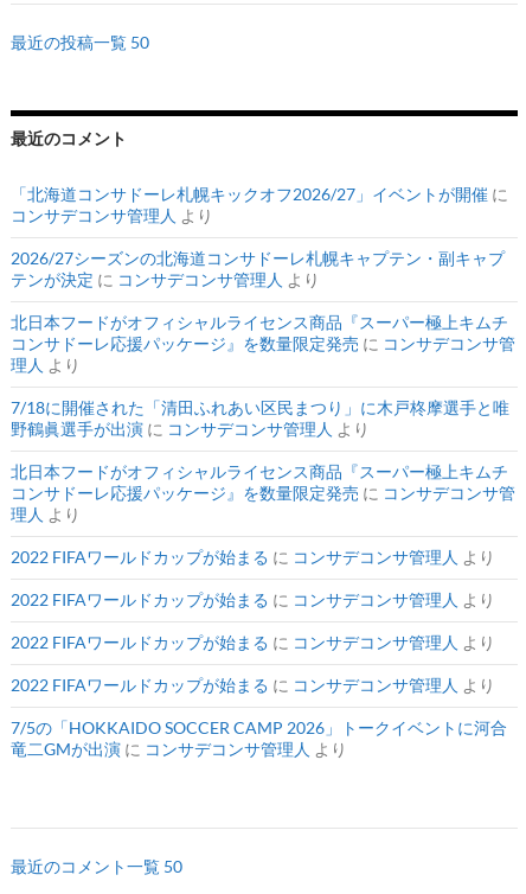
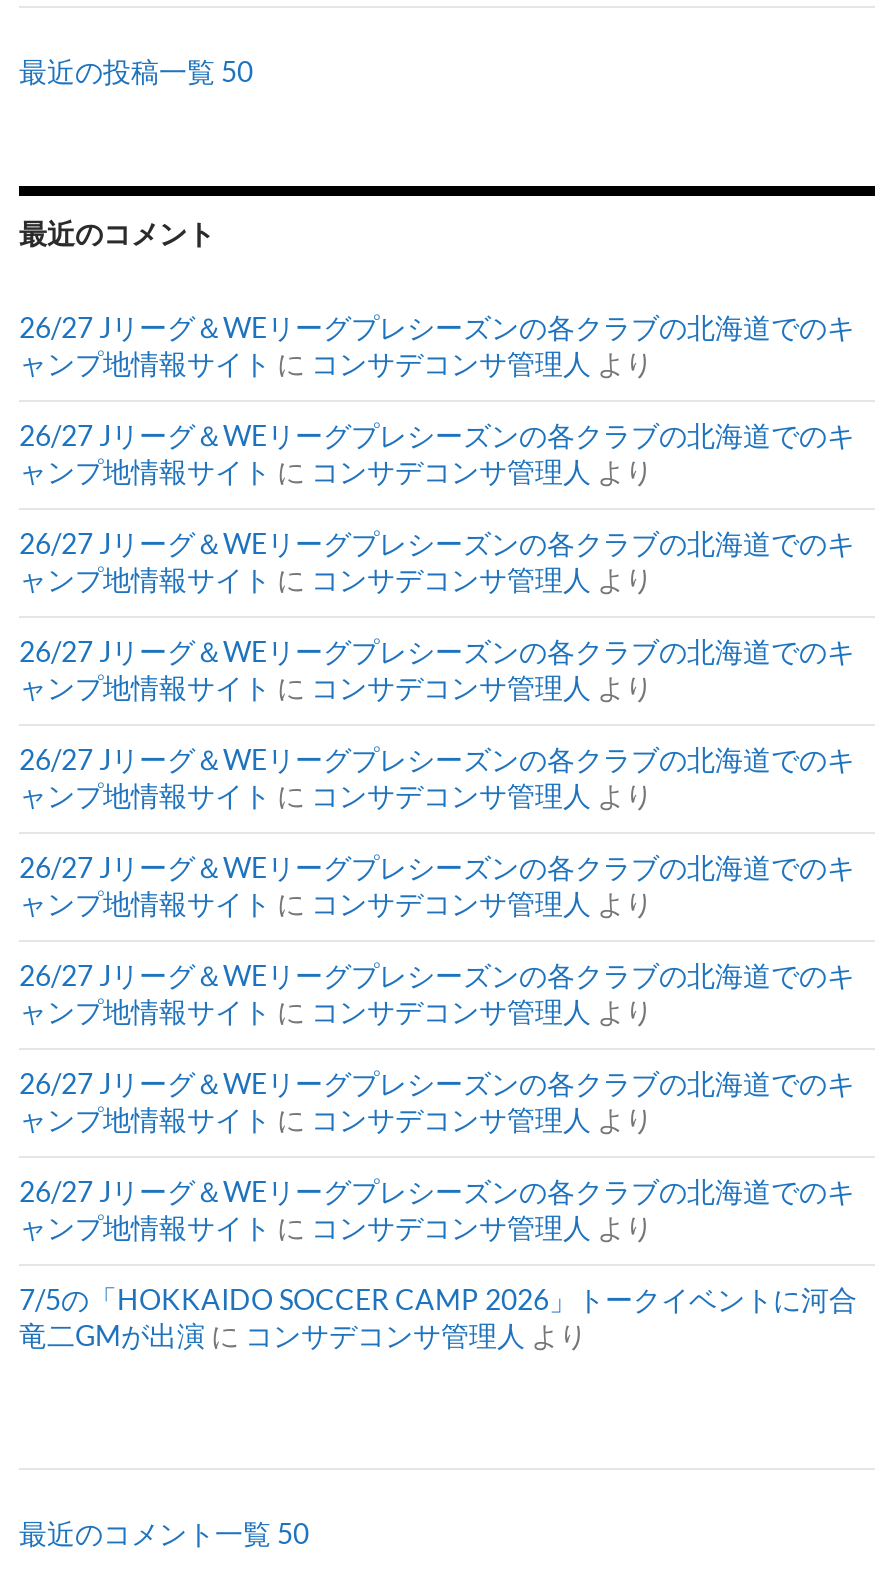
[11,184,508,225] 「北海道コンサドーレ札幌キックオフ2026/27」イベントが開催に | コンサデコンサ管理人より -> [19,310,855,380] 26/27 Jリーグ＆WEリーグプレシーズンの各クラブの北海道でのキ | ャンプ地情報サイトにコンサデコンサ管理人より
[11,248,505,289] 2026/27シーズンの北海道コンサドーレ札幌キャプテン・副キャプ | テンが決定にコンサデコンサ管理人より -> [19,418,855,488] 26/27 Jリーグ＆WEリーグプレシーズンの各クラブの北海道でのキ | ャンプ地情報サイトにコンサデコンサ管理人より
[11,312,515,375] 北日本フードがオフィシャルライセンス商品『スーパー極上キムチ | コンサドーレ応援パッケージ』を数量限定発売にコンサデコンサ管 | 理人より -> [19,526,855,596] 26/27 Jリーグ＆WEリーグプレシーズンの各クラブの北海道でのキ | ャンプ地情報サイトにコンサデコンサ管理人より
[11,397,509,439] 7/18に開催された「清田ふれあい区民まつり」に木戸柊摩選手と唯 | 野鶴眞選手が出演にコンサデコンサ管理人より -> [19,634,855,704] 26/27 Jリーグ＆WEリーグプレシーズンの各クラブの北海道でのキ | ャンプ地情報サイトにコンサデコンサ管理人より
[11,461,515,524] 北日本フードがオフィシャルライセンス商品『スーパー極上キムチ | コンサドーレ応援パッケージ』を数量限定発売にコンサデコンサ管 | 理人より -> [19,742,855,812] 26/27 Jリーグ＆WEリーグプレシーズンの各クラブの北海道でのキ | ャンプ地情報サイトにコンサデコンサ管理人より
[11,546,495,567] 2022 FIFAワールドカップが始まるにコンサデコンサ管理人より -> [19,850,855,920] 26/27 Jリーグ＆WEリーグプレシーズンの各クラブの北海道でのキ | ャンプ地情報サイトにコンサデコンサ管理人より
[11,589,495,609] 2022 FIFAワールドカップが始まるにコンサデコンサ管理人より -> [19,958,855,1028] 26/27 Jリーグ＆WEリーグプレシーズンの各クラブの北海道でのキ | ャンプ地情報サイトにコンサデコンサ管理人より
[11,632,495,652] 2022 FIFAワールドカップが始まるにコンサデコンサ管理人より -> [19,1066,855,1136] 26/27 Jリーグ＆WEリーグプレシーズンの各クラブの北海道でのキ | ャンプ地情報サイトにコンサデコンサ管理人より
[11,675,495,695] 2022 FIFAワールドカップが始まるにコンサデコンサ管理人より -> [19,1174,855,1244] 26/27 Jリーグ＆WEリーグプレシーズンの各クラブの北海道でのキ | ャンプ地情報サイトにコンサデコンサ管理人より

